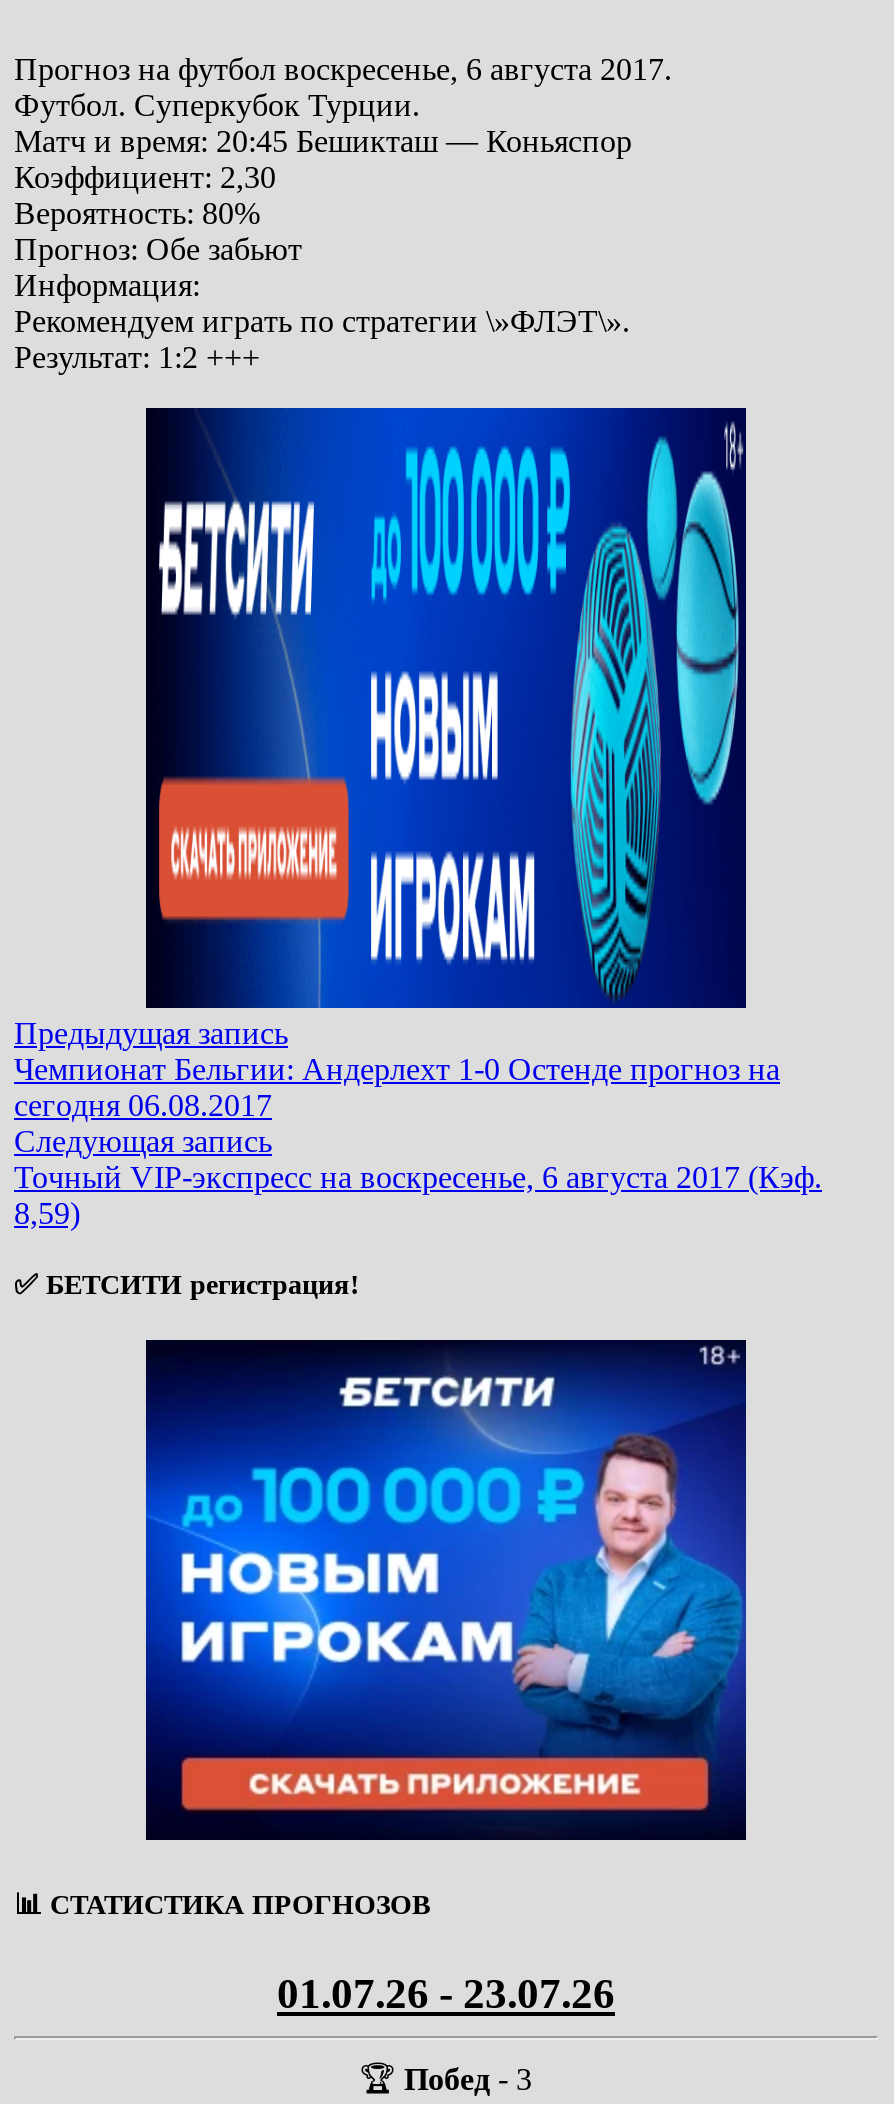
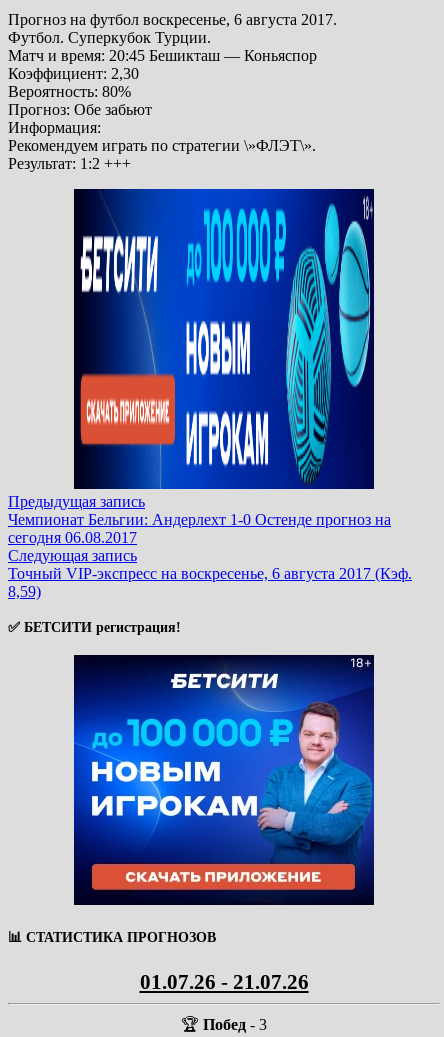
[277,1970,615,2018] 01.07.26 - 23.07.26 -> [139,970,308,994] 01.07.26 - 21.07.26

